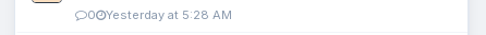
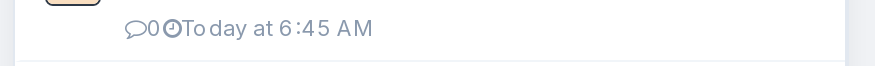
[106,7,232,22] Yesterday at 5:28 AM -> [181,14,373,42] Today at 6:45 AM

